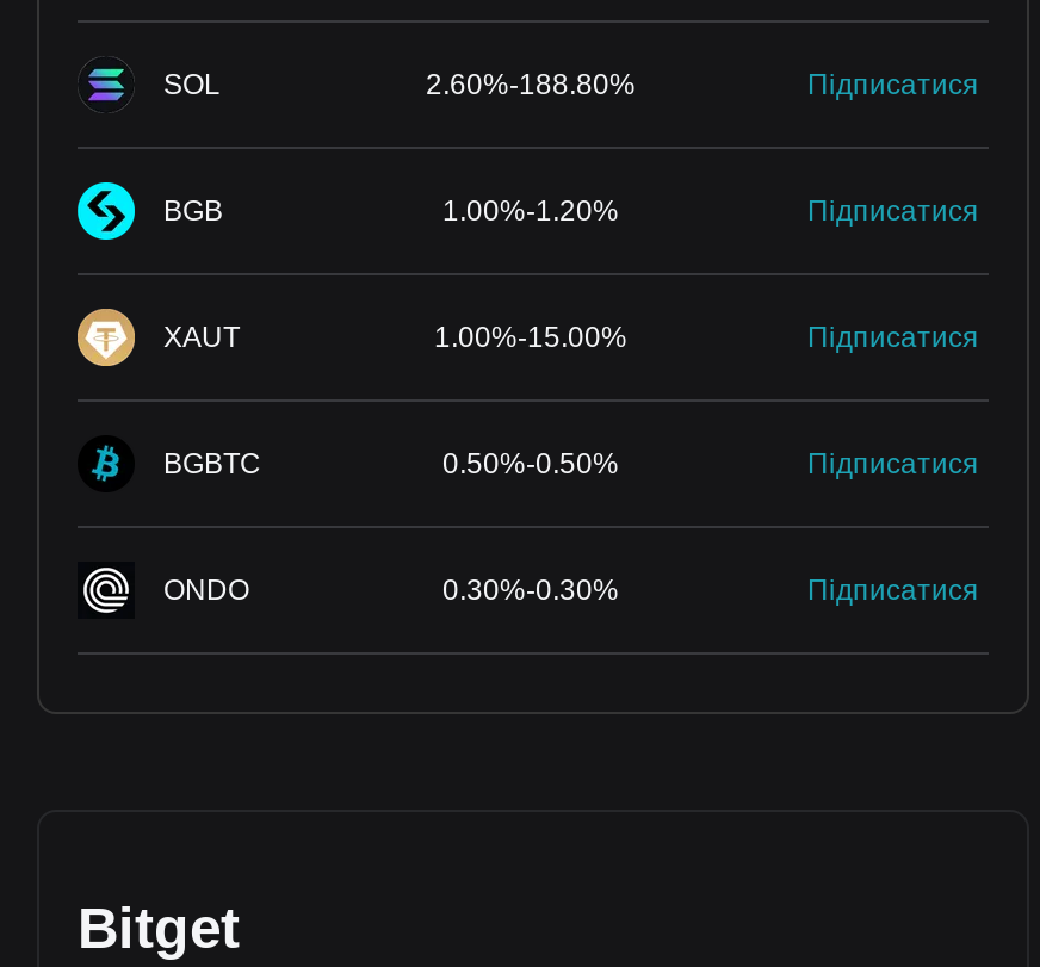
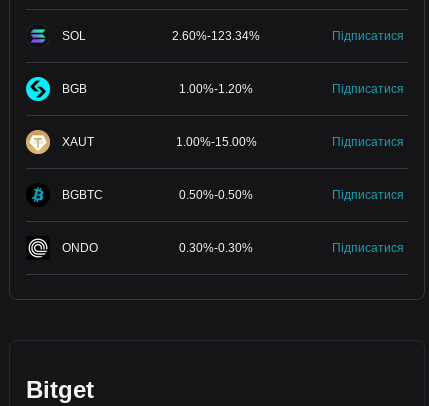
[426,67,636,100] 2.60%-188.80% -> [172,29,260,43] 2.60%-123.34%

